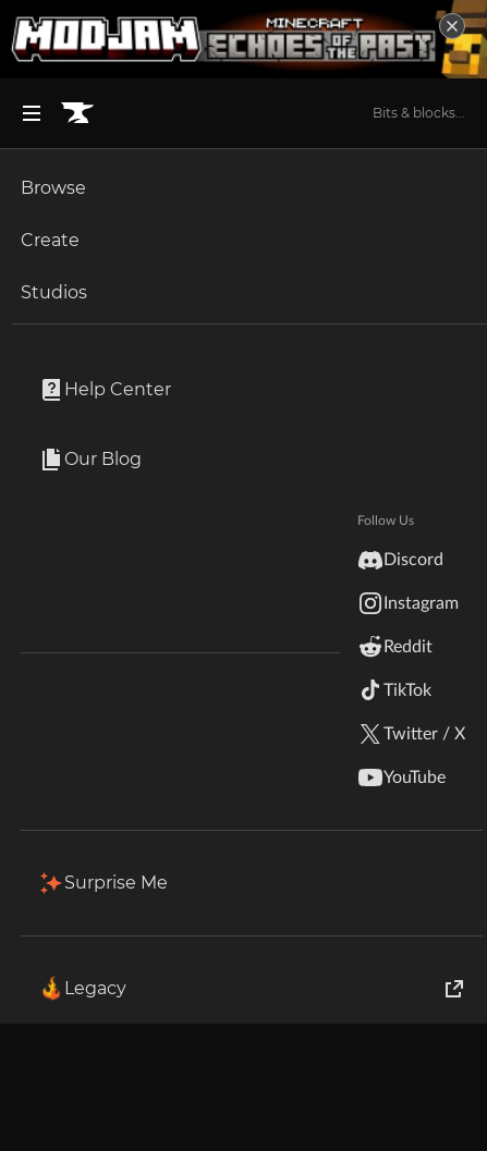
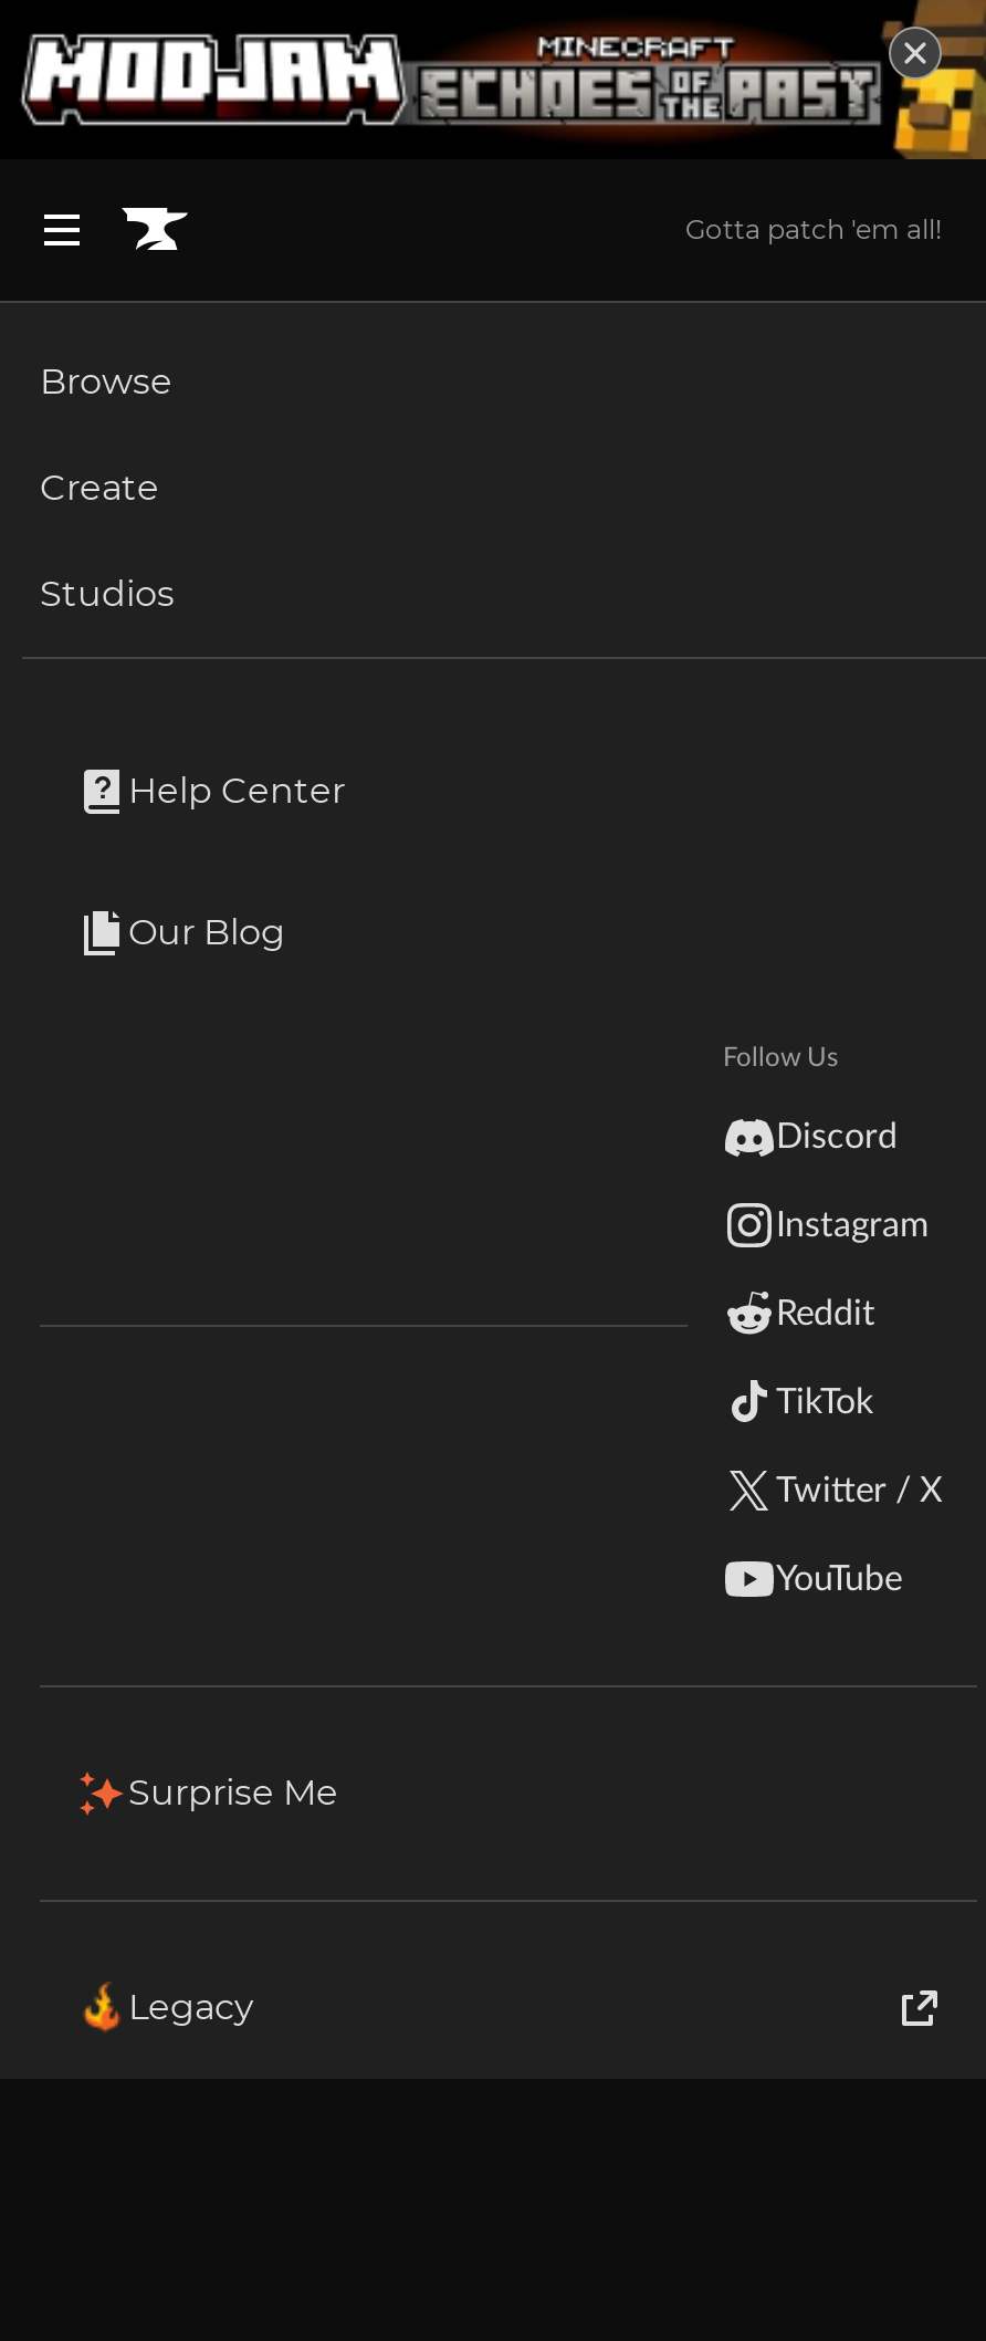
[373,104,465,121] Bits & blocks... -> [685,212,942,245] Gotta patch 'em all!

